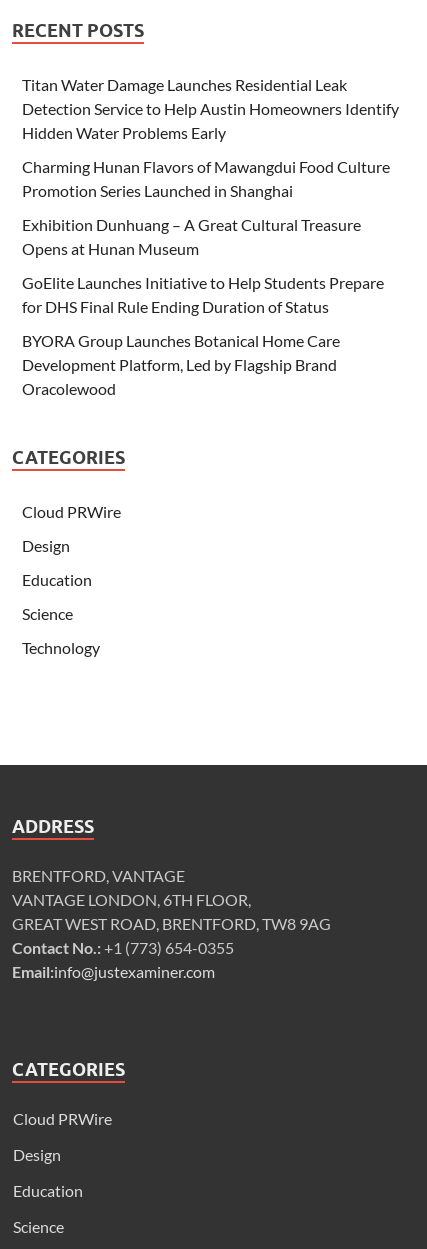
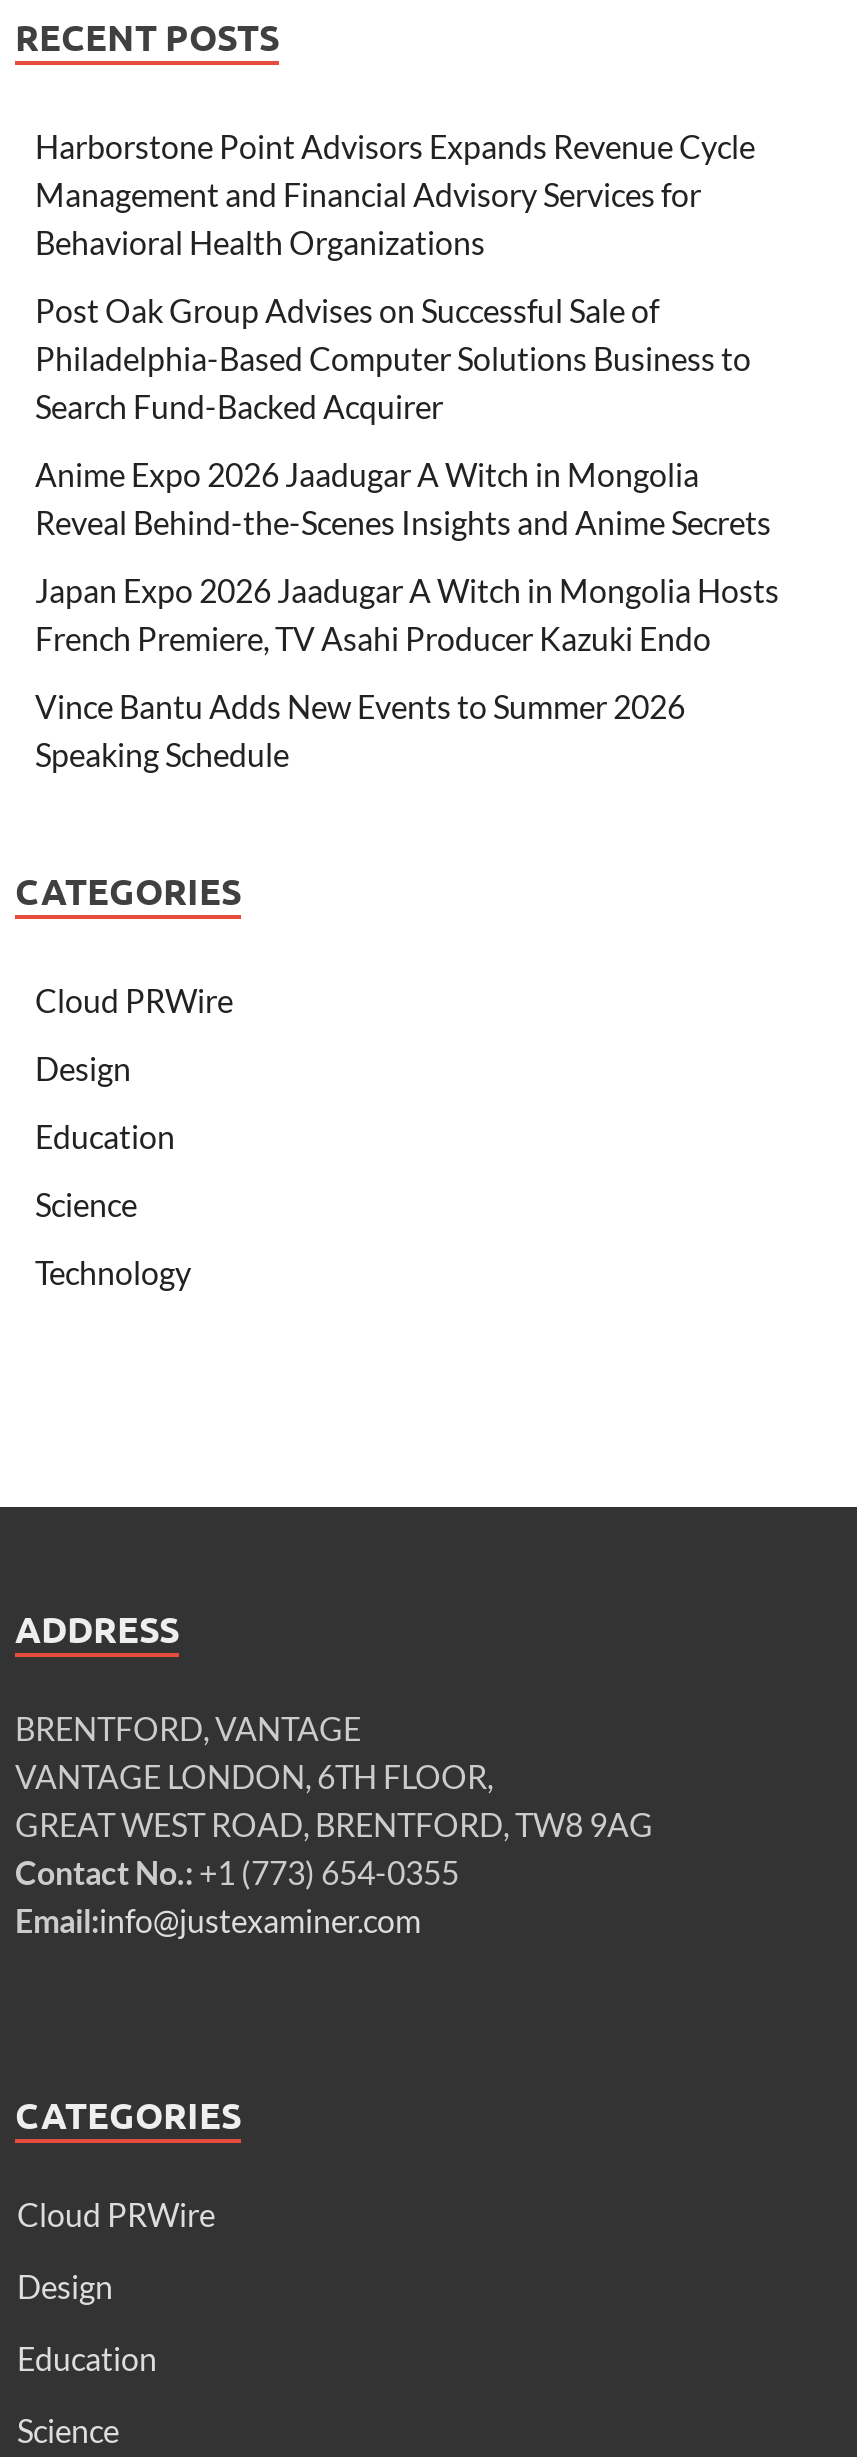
[22,75,399,142] Titan Water Damage Launches Residential Leak | Detection Service to Help Austin Homeowners Identify | Hidden Water Problems Early -> [35,126,755,260] Harborstone Point Advisors Expands Revenue Cycle | Management and Financial Advisory Services for | Behavioral Health Organizations
[22,157,390,200] Charming Hunan Flavors of Mawangdui Food Culture | Promotion Series Launched in Shanghai -> [35,290,751,424] Post Oak Group Advises on Successful Sale of | Philadelphia-Based Computer Solutions Business to | Search Fund-Backed Acquirer
[22,215,361,258] Exhibition Dunhuang – A Great Cultural Treasure | Opens at Hunan Museum -> [35,454,771,540] Anime Expo 2026 Jaadugar A Witch in Mongolia | Reveal Behind-the-Scenes Insights and Anime Secrets
[22,273,384,316] GoElite Launches Initiative to Help Students Prepare | for DHS Final Rule Ending Duration of Status -> [35,570,779,656] Japan Expo 2026 Jaadugar A Witch in Mongolia Hosts | French Premiere, TV Asahi Producer Kazuki Endo
[22,331,340,398] BYORA Group Launches Botanical Home Care | Development Platform, Led by Flagship Brand | Oracolewood -> [35,686,685,772] Vince Bantu Adds New Events to Summer 2026 | Speaking Schedule

